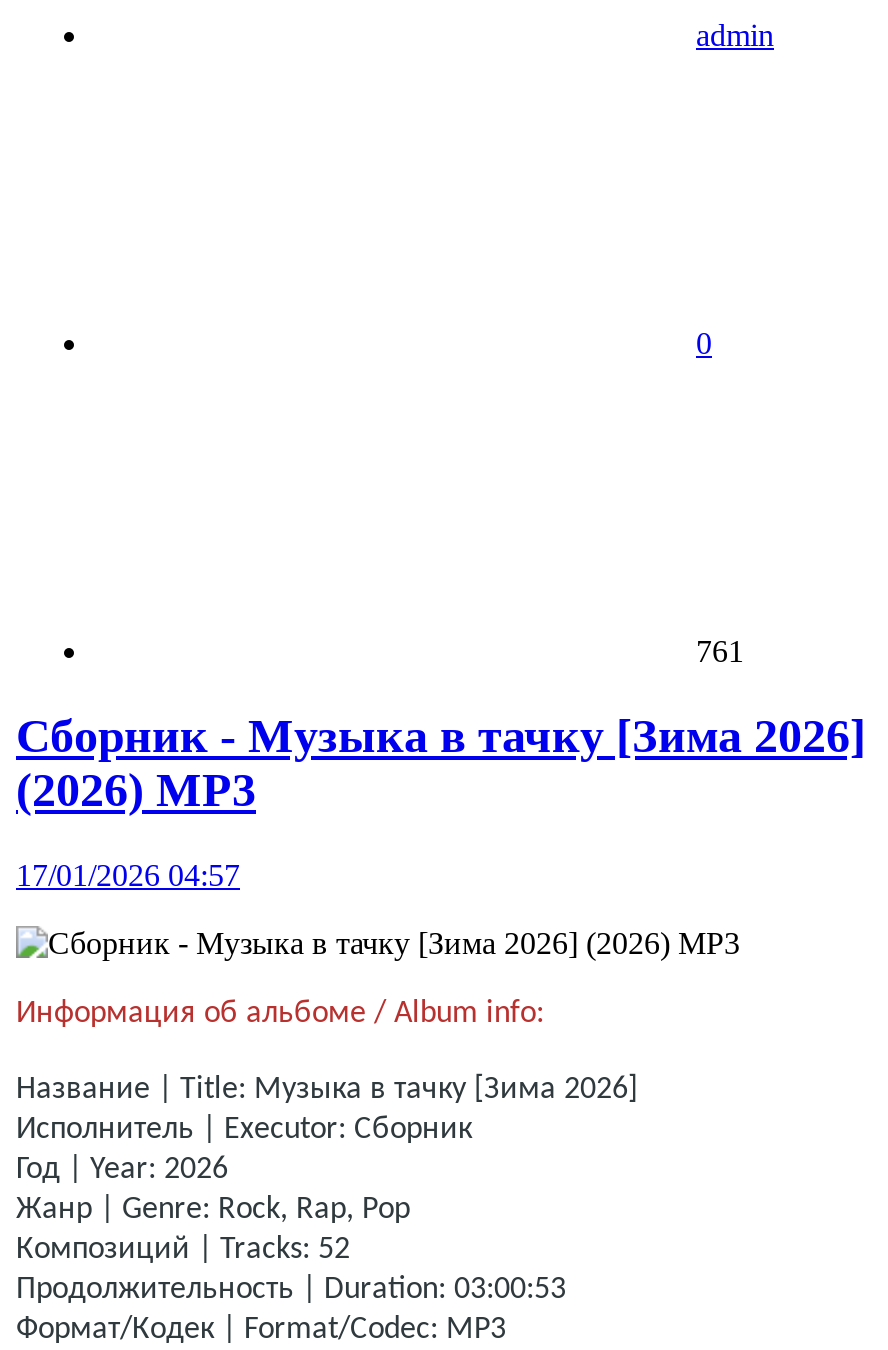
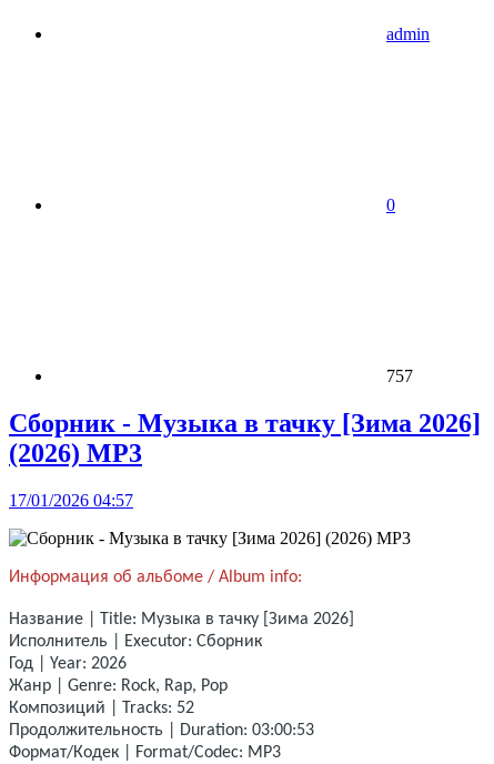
[696,634,744,668] 761 -> [386,366,413,385] 757

